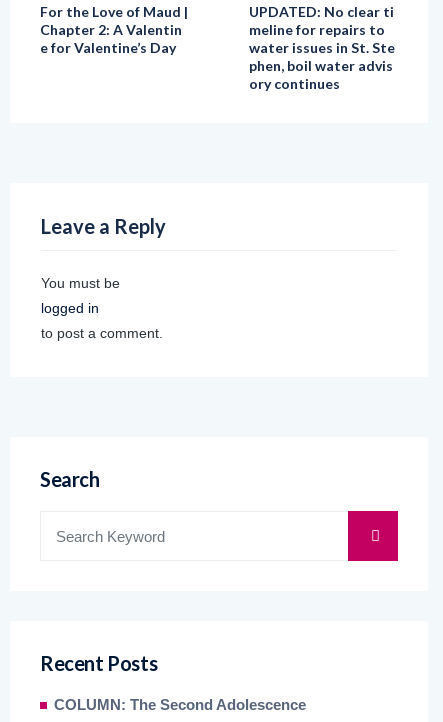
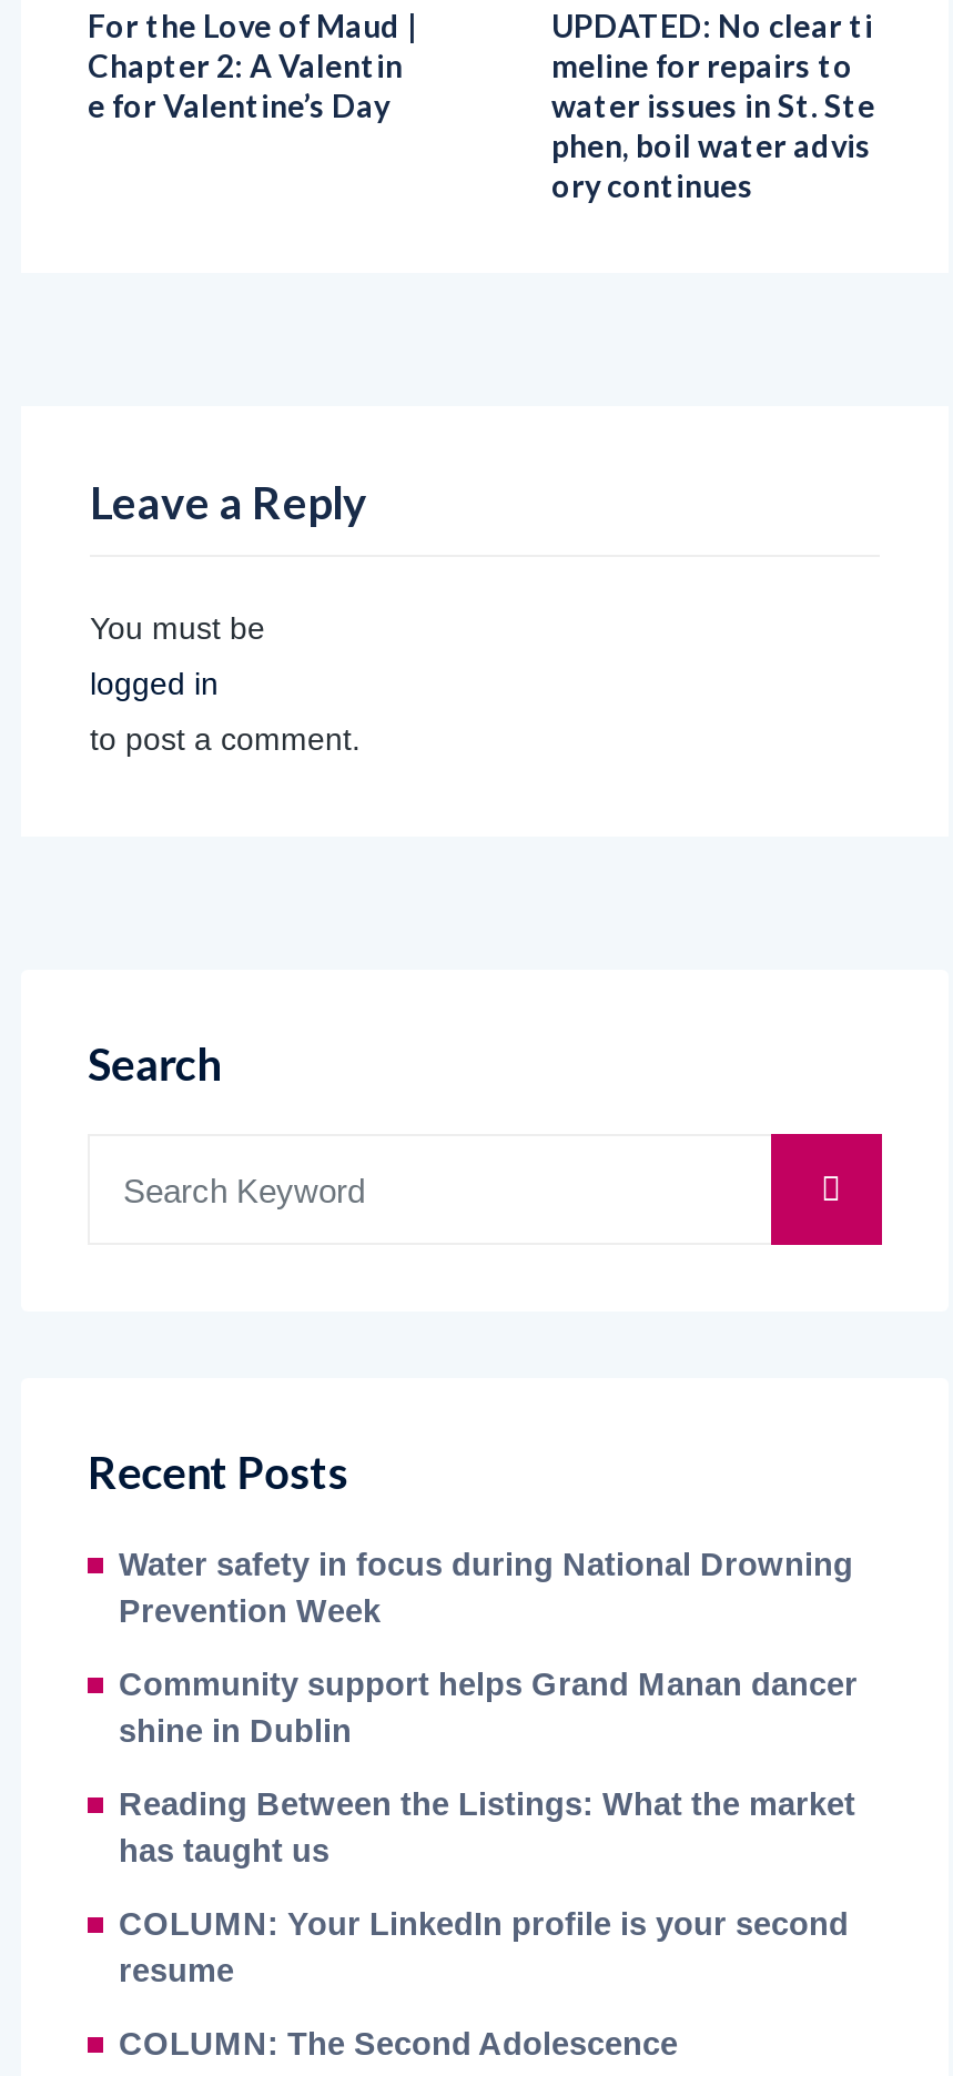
none -> [119,1547,858,1988] Water safety in focus during National Drowning | Prevention Week | Community support helps Grand Manan dancer | shine in Dublin | Reading Between the Listings: What the market | has taught us | COLUMN: Your LinkedIn profile is your second | resume

